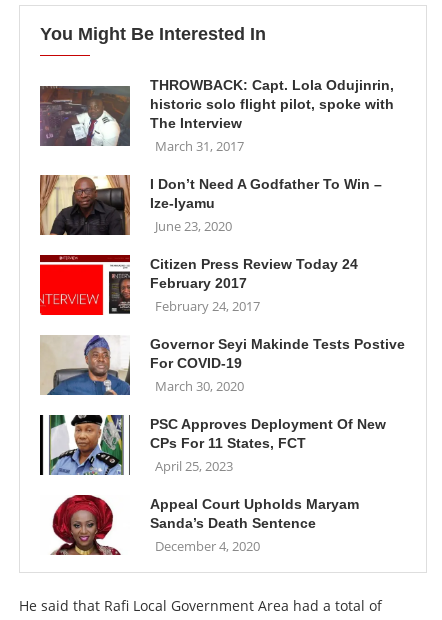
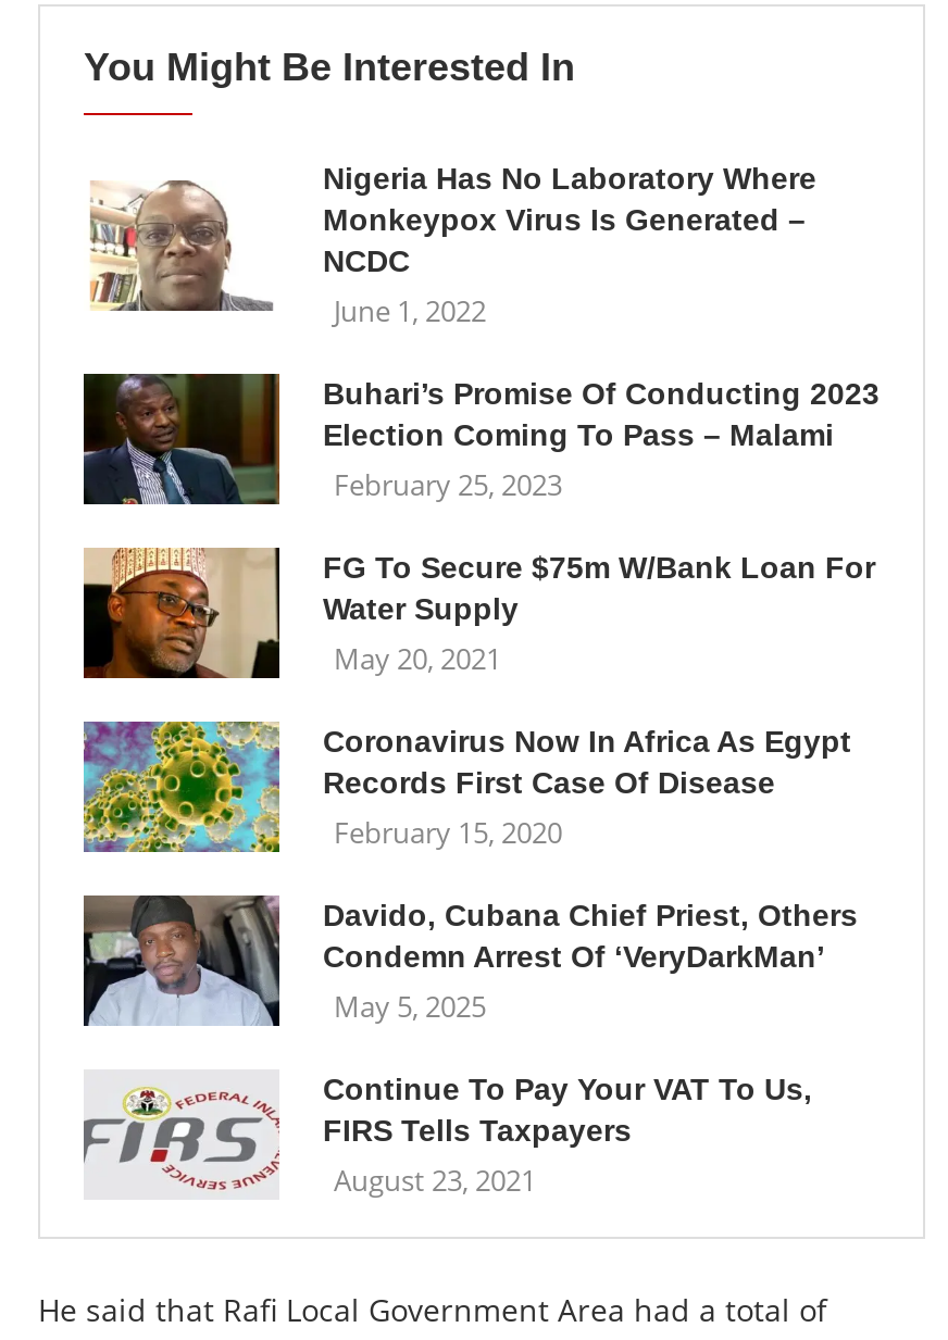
[39,77,394,155] [image] | THROWBACK: Capt. Lola Odujinrin, | historic solo flight pilot, spoke with | The Interview | March 31, 2017 -> [84,161,816,330] [image] | Nigeria Has No Laboratory Where | Monkeypox Virus Is Generated – | NCDC | June 1, 2022
[39,174,382,236] [image] | I Don’t Need A Godfather To Win – | Ize-Iyamu | June 23, 2020 -> [82,372,880,506] [image] | Buhari’s Promise Of Conducting 2023 | Election Coming To Pass – Malami | February 25, 2023
[39,254,358,316] [image] | Citizen Press Review Today 24 | February 2017 | February 24, 2017 -> [82,546,875,680] [image] | FG To Secure $75m W/Bank Loan For | Water Supply | May 20, 2021
[40,334,405,396] [image] | Governor Seyi Makinde Tests Postive | For COVID-19 | March 30, 2020 -> [82,719,851,854] [image] | Coronavirus Now In Africa As Egypt | Records First Case Of Disease | February 15, 2020
[39,414,386,475] [image] | PSC Approves Deployment Of New | CPs For 11 States, FCT | April 25, 2023 -> [82,893,858,1028] [image] | Davido, Cubana Chief Priest, Others | Condemn Arrest Of ‘VeryDarkMan’ | May 5, 2025
[40,494,359,556] [image] | Appeal Court Upholds Maryam | Sanda’s Death Sentence | December 4, 2020 -> [82,1069,812,1200] [image] | Continue To Pay Your VAT To Us, | FIRS Tells Taxpayers | August 23, 2021

